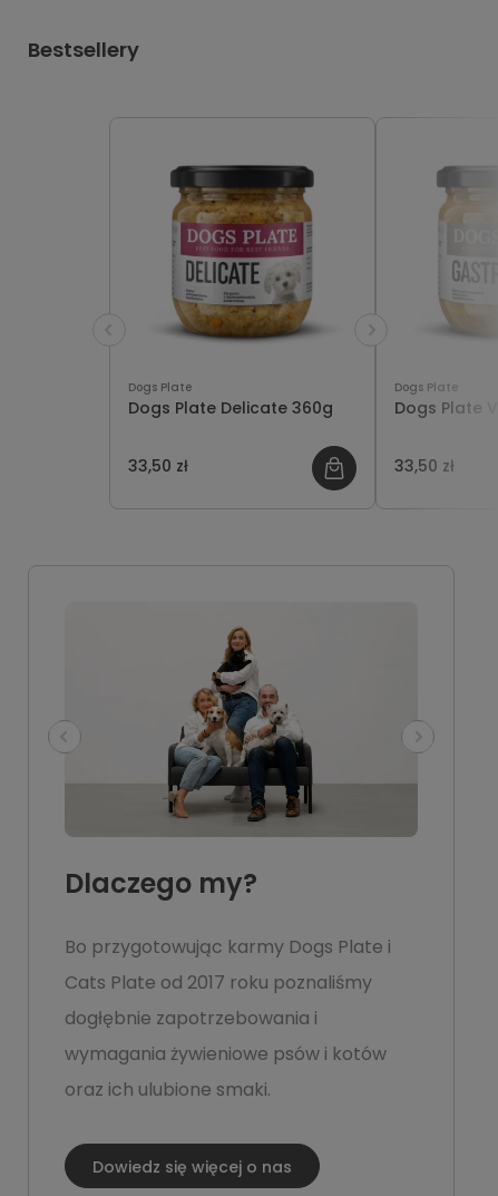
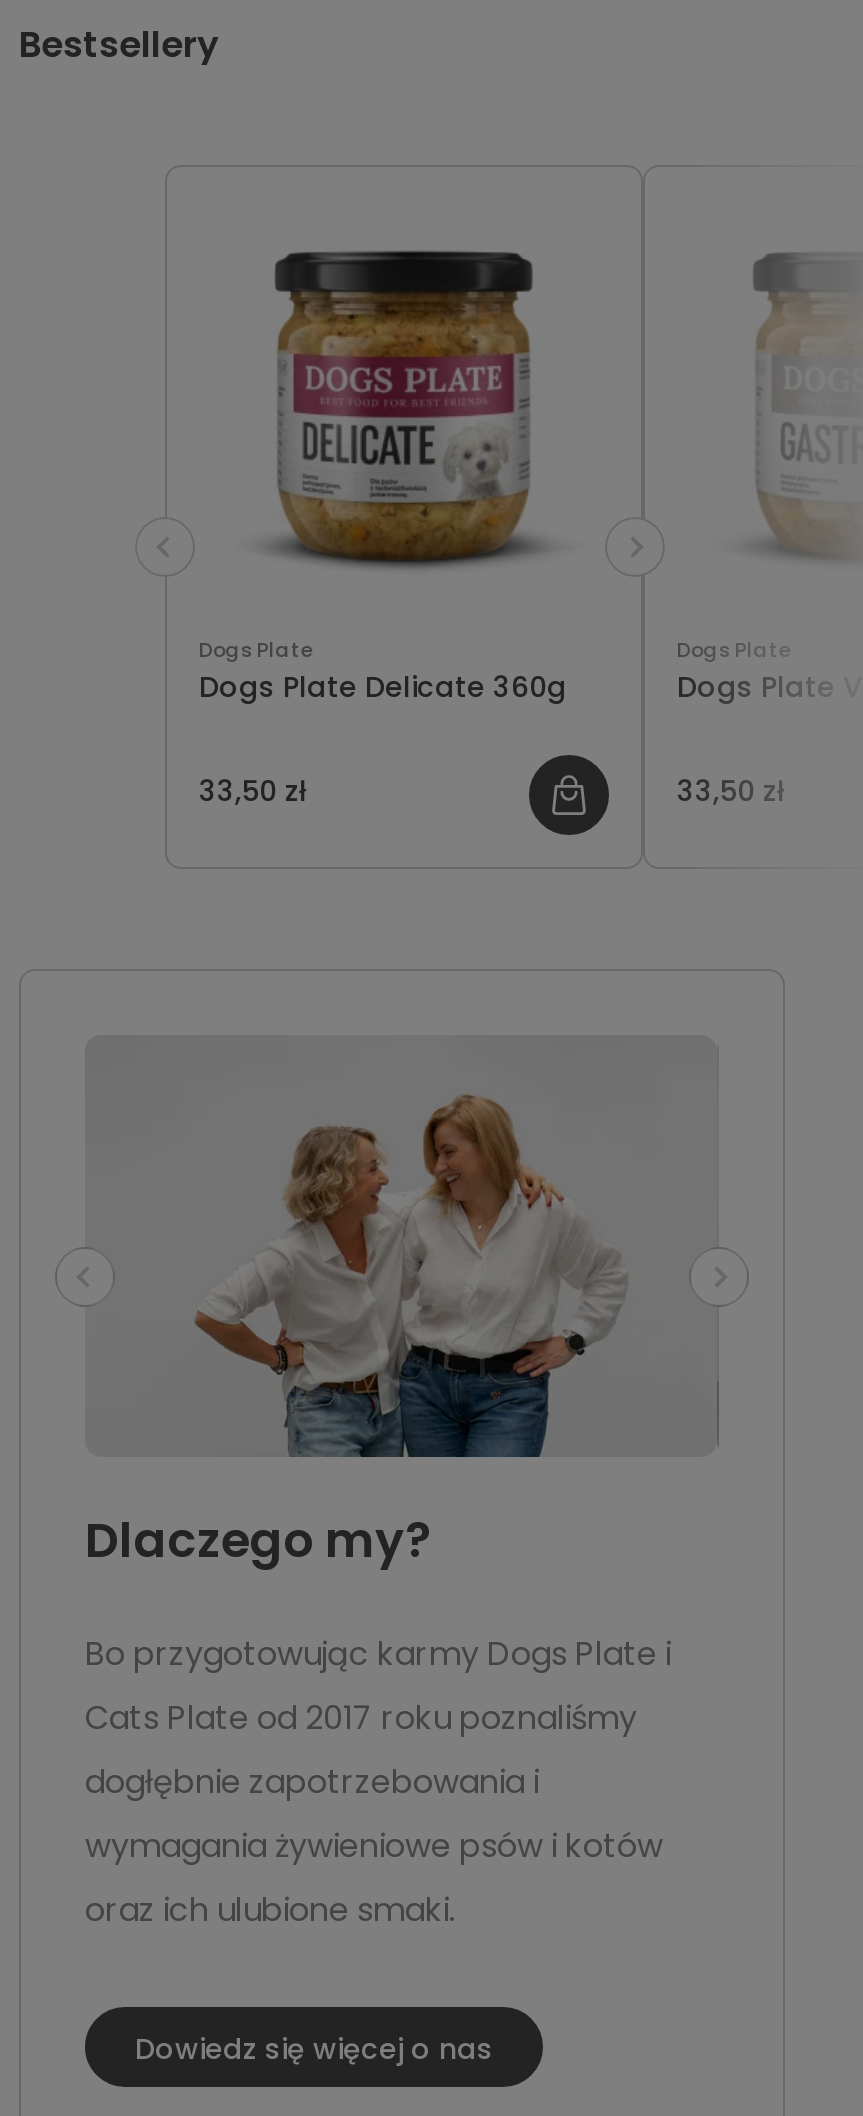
[66,626,418,837] [image] -> [89,1081,717,1459] [image]

